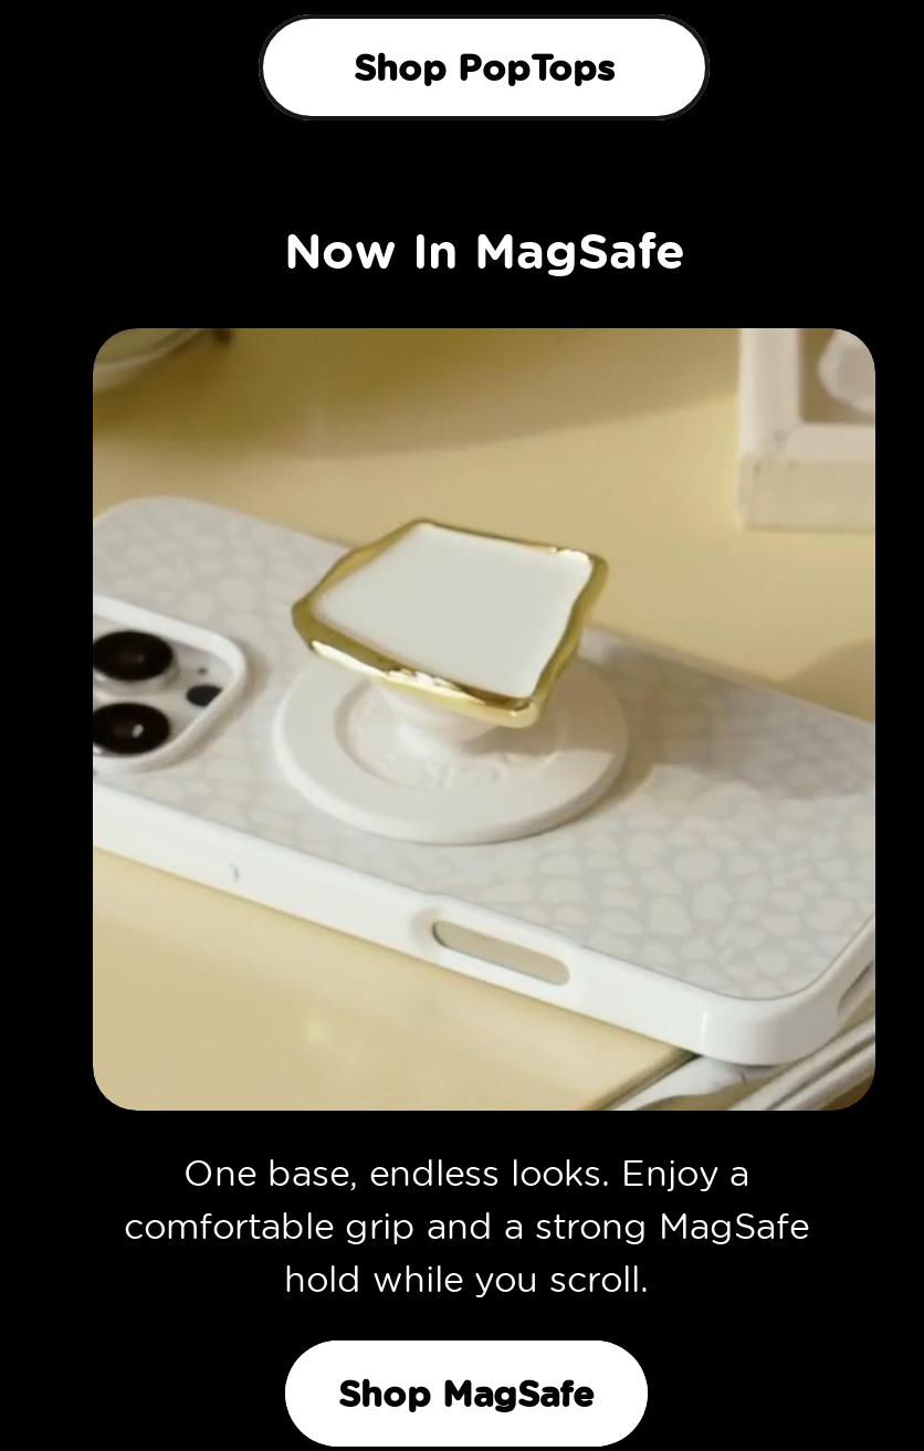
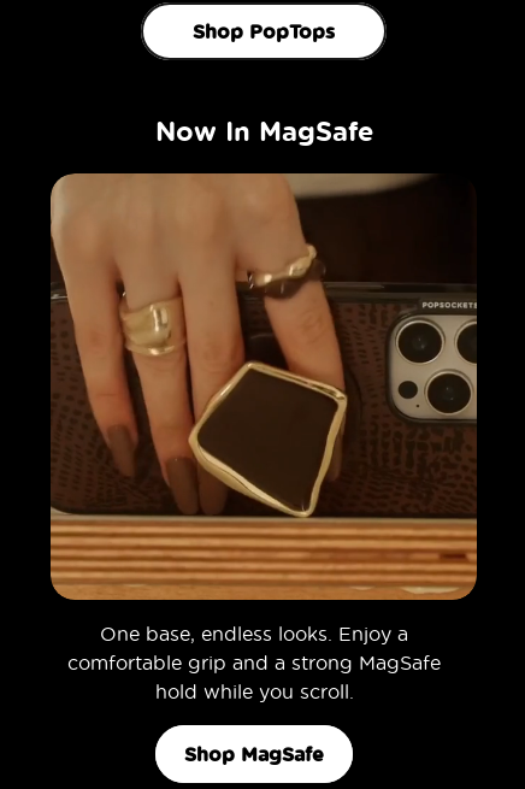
[91,326,878,1113] [image] -> [49,173,478,601] [image]

